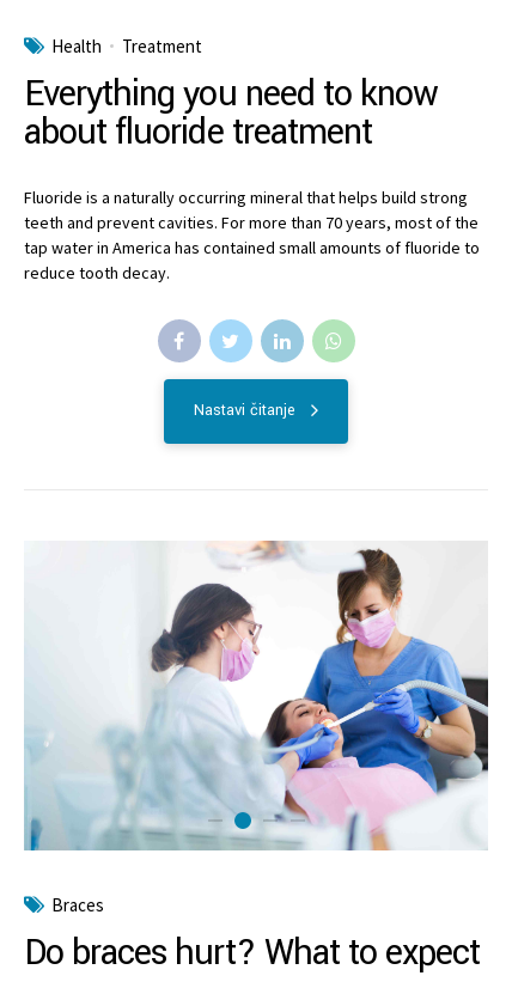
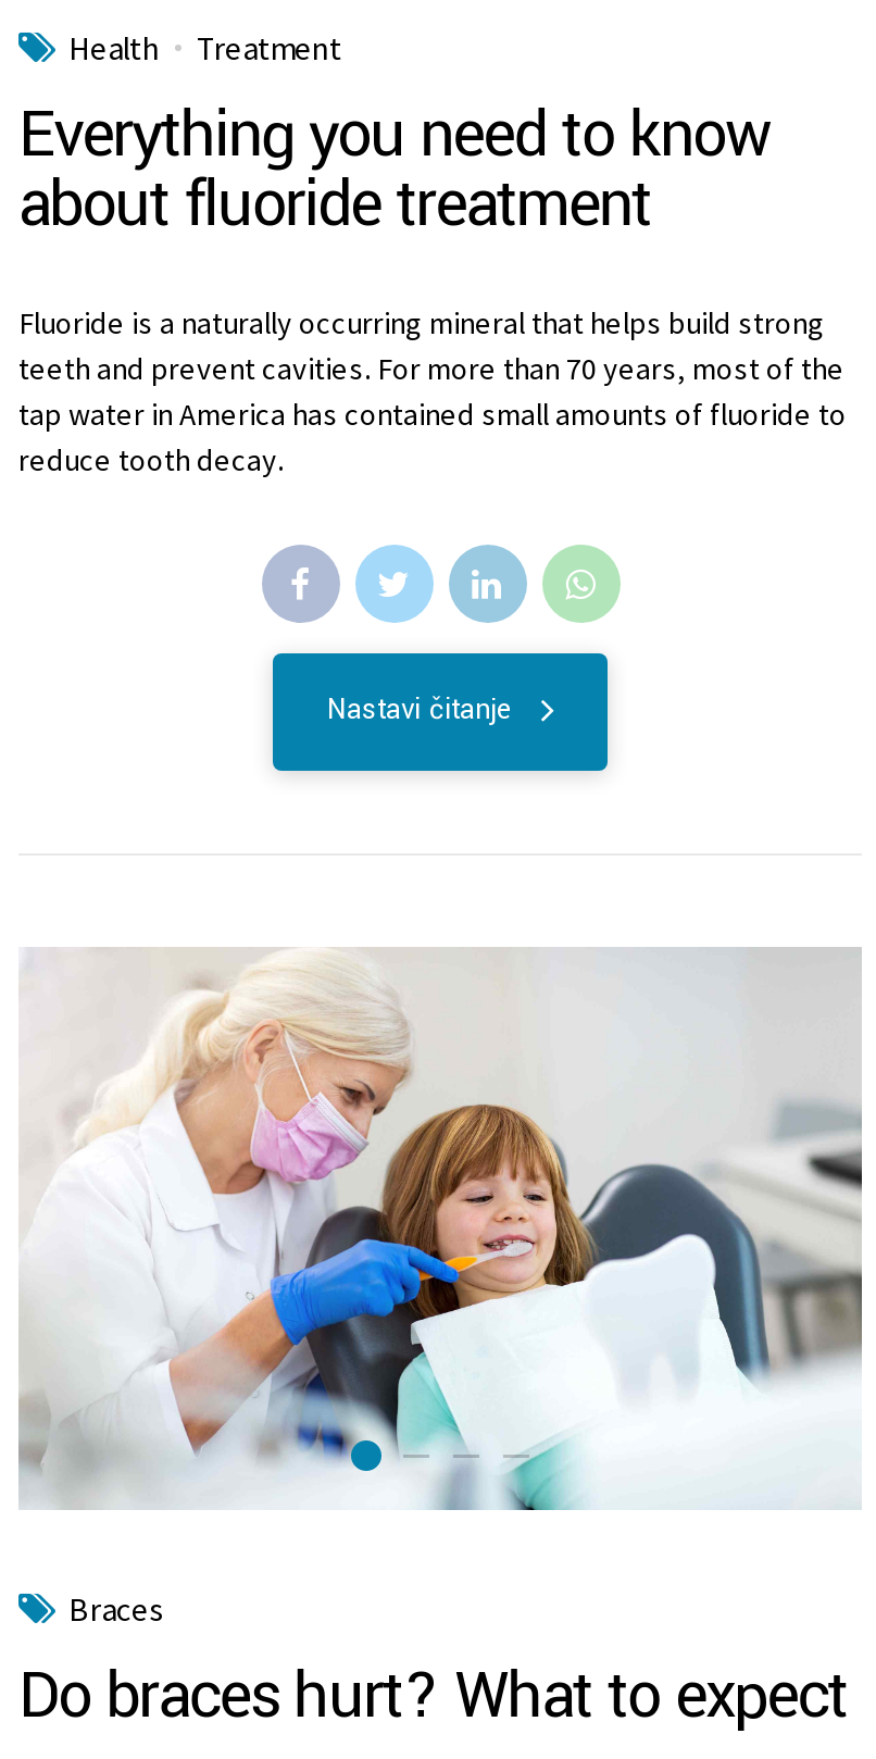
[24,541,489,852] [image] -> [21,949,864,1512] [image]

